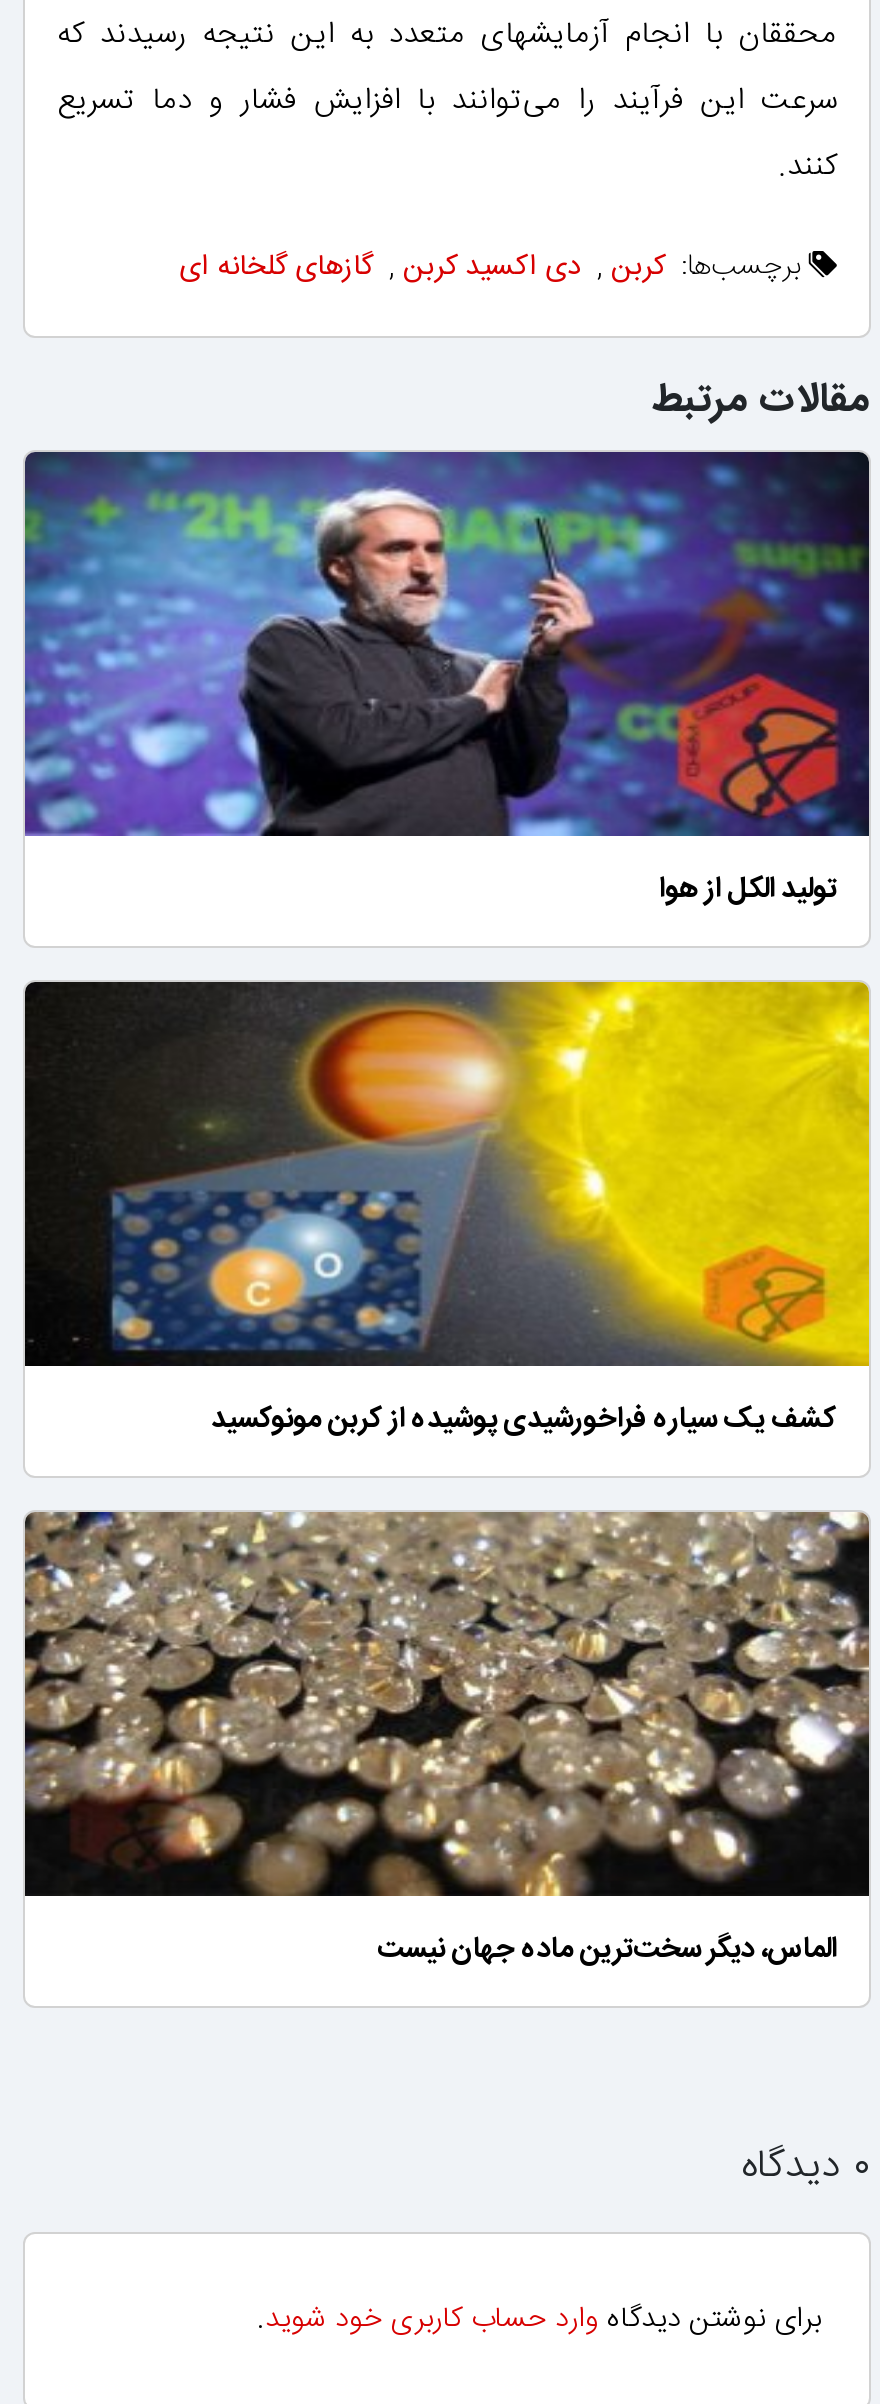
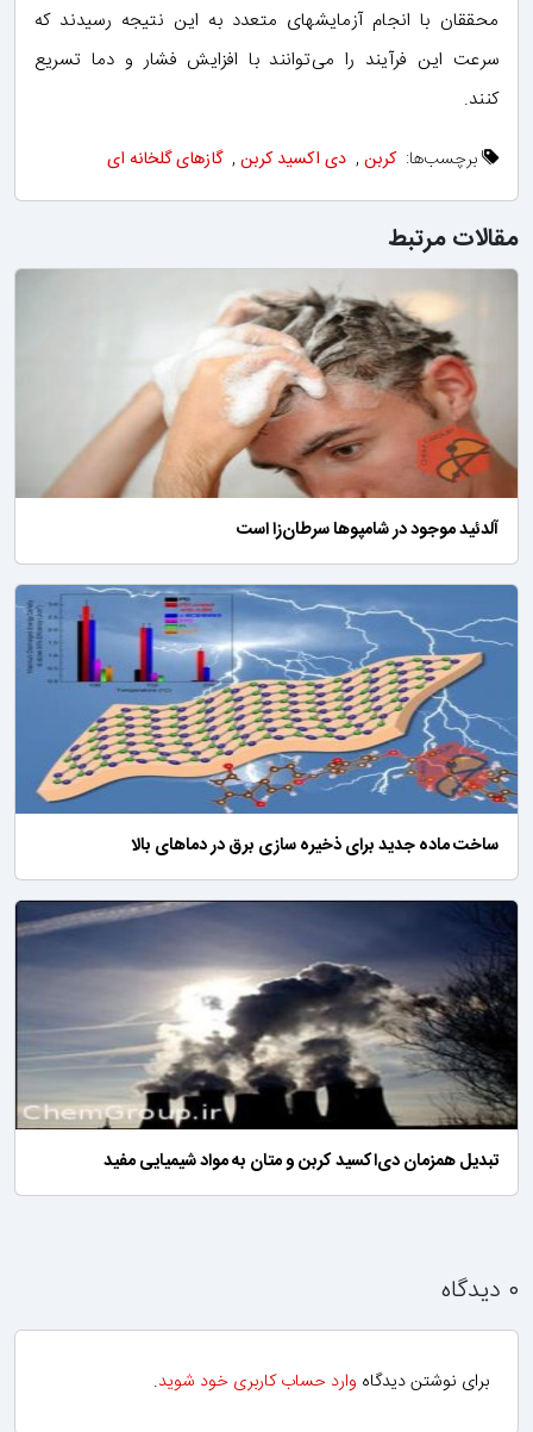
[25,450,871,913] [image] | تولید الکل از هوا -> [15,269,519,544] [image] | آلدئید موجود در شامپوها سرطان‌زا است
[23,980,871,1443] [image] | کشف یک سیاره فراخورشیدی پوشیده از کربن مونوکسید -> [14,584,519,860] [image] | ساخت ماده جدید برای ذخیره سازی برق در دماهای بالا
[23,1510,871,1973] [image] | الماس، دیگر سخت‌ترین ماده جهان نیست -> [14,899,519,1176] [image] | تبدیل همزمان دی‌اکسید کربن و متان به مواد شیمیایی مفید

